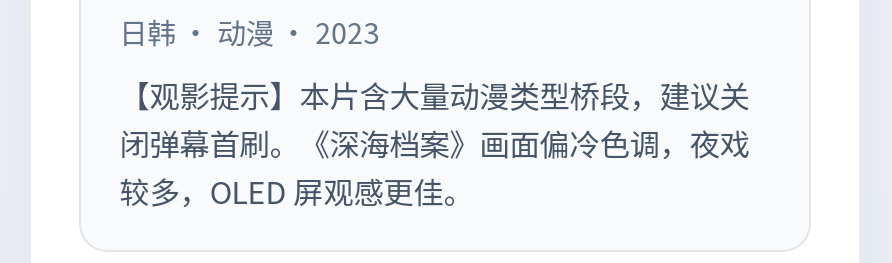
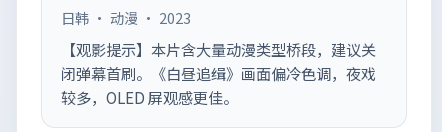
[119,120,749,164] 闭弹幕首刷。《深海档案》画面偏冷色调，夜戏 -> [61,62,376,84] 闭弹幕首刷。《白昼追缉》画面偏冷色调，夜戏

